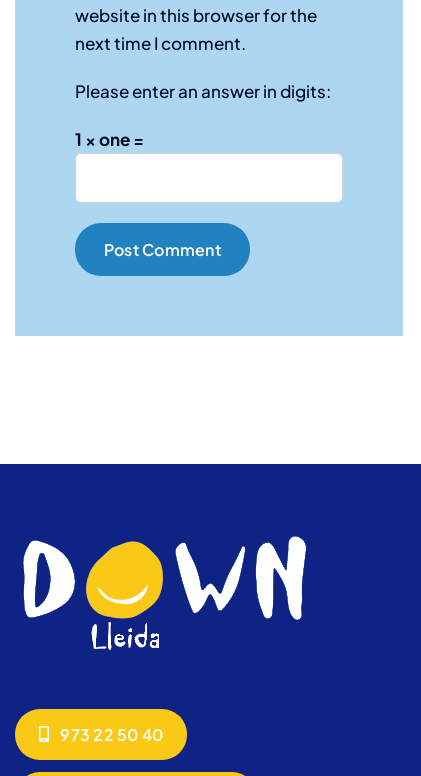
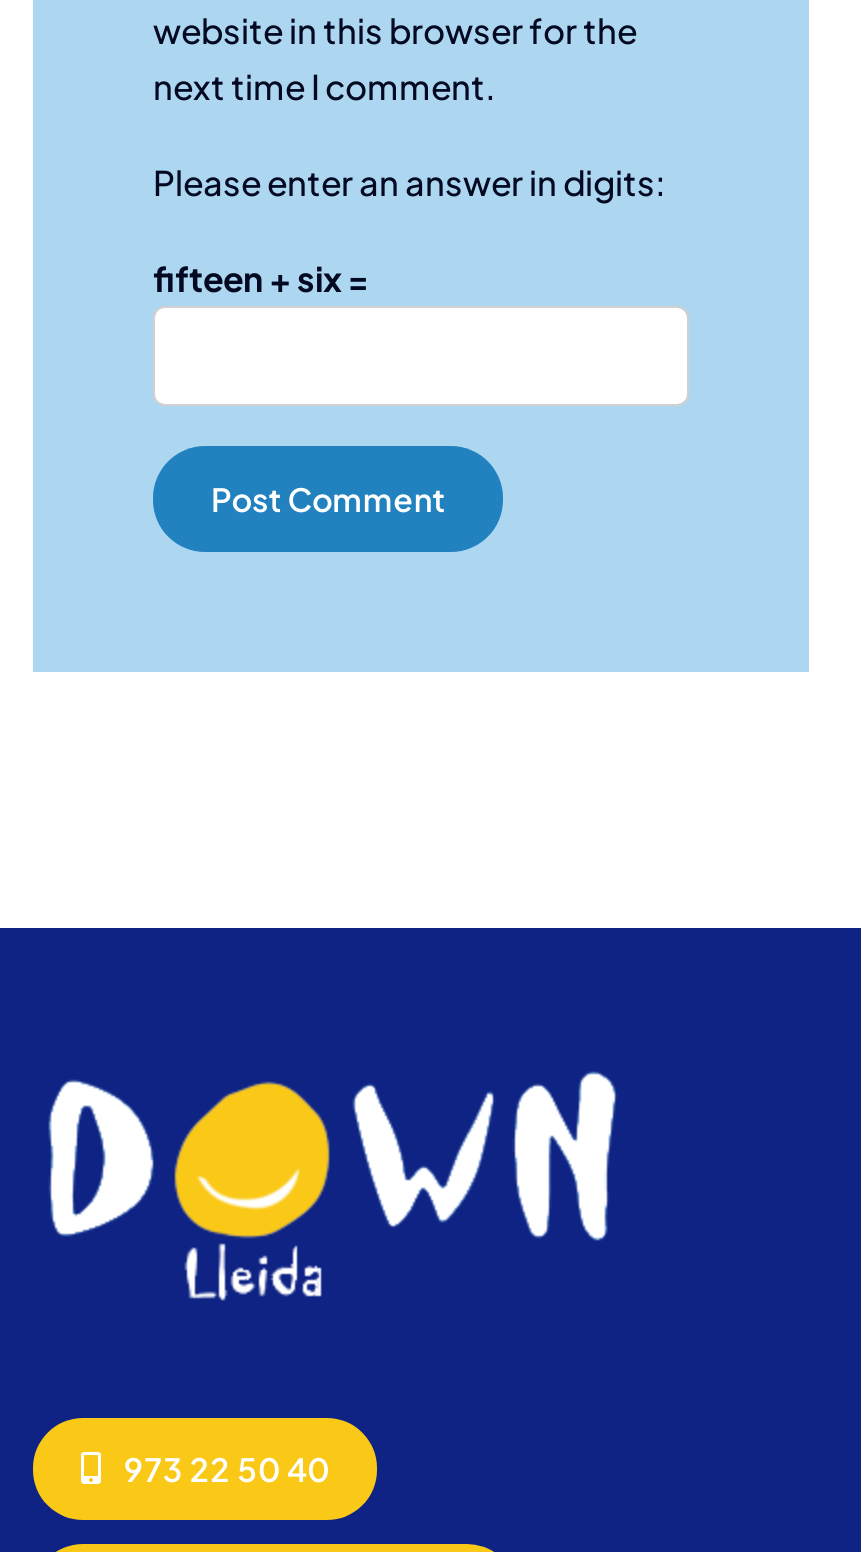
[75,128,144,150] 1 × one = -> [153,256,369,300] fifteen + six =

